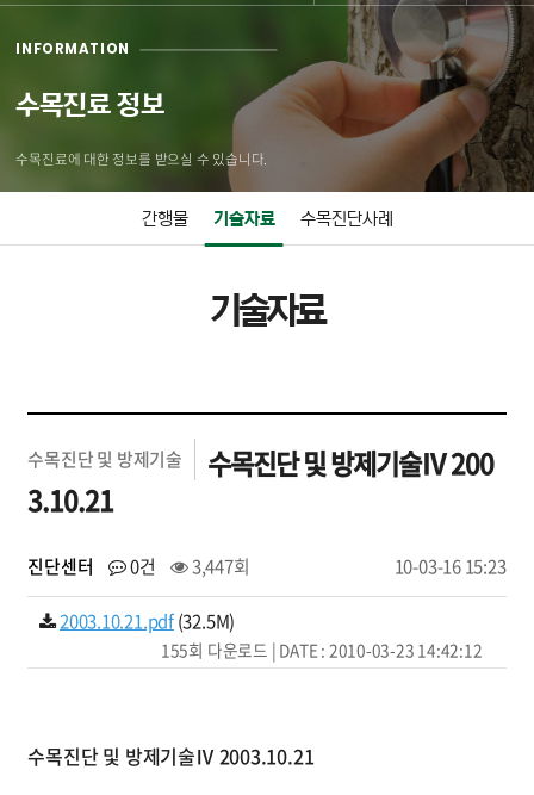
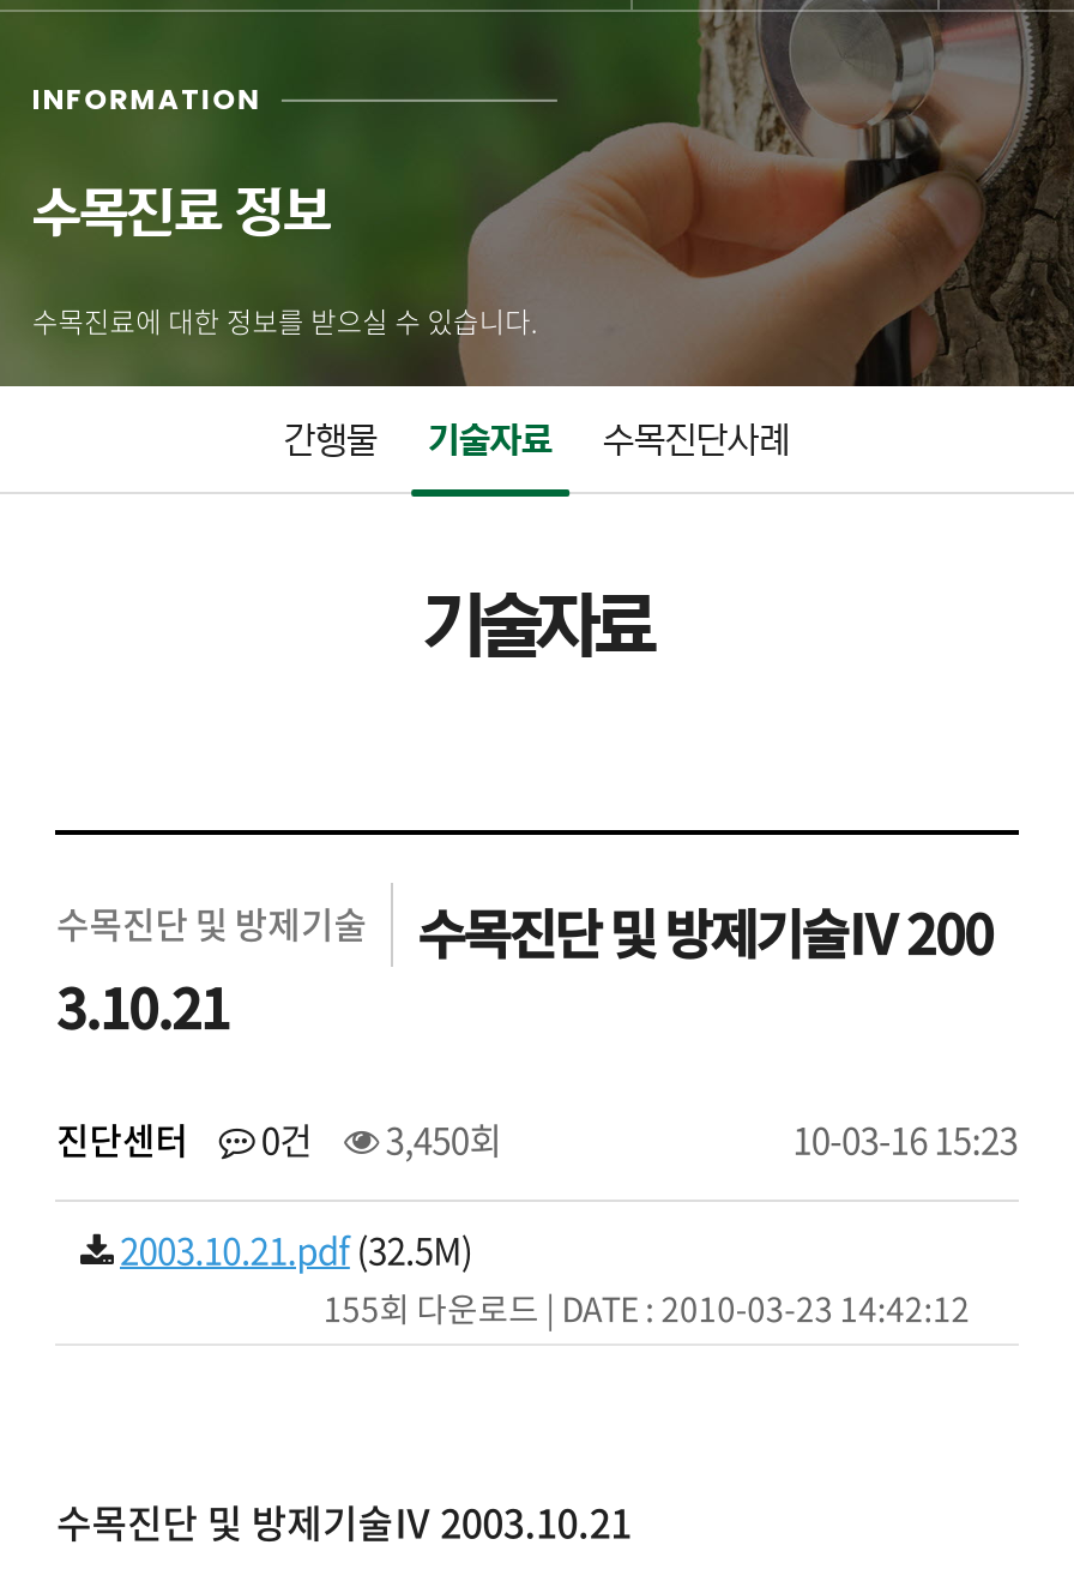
[28,553,250,580] 진단센터 0건 3,447회 -> [56,1114,502,1167] 진단센터 0건 3,450회

